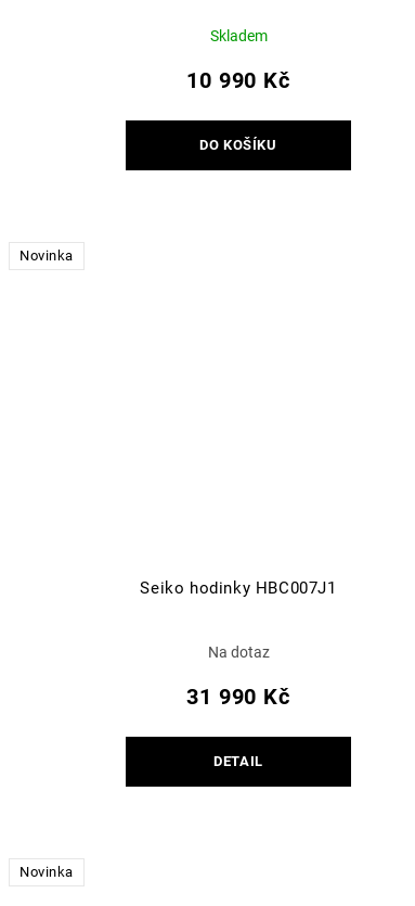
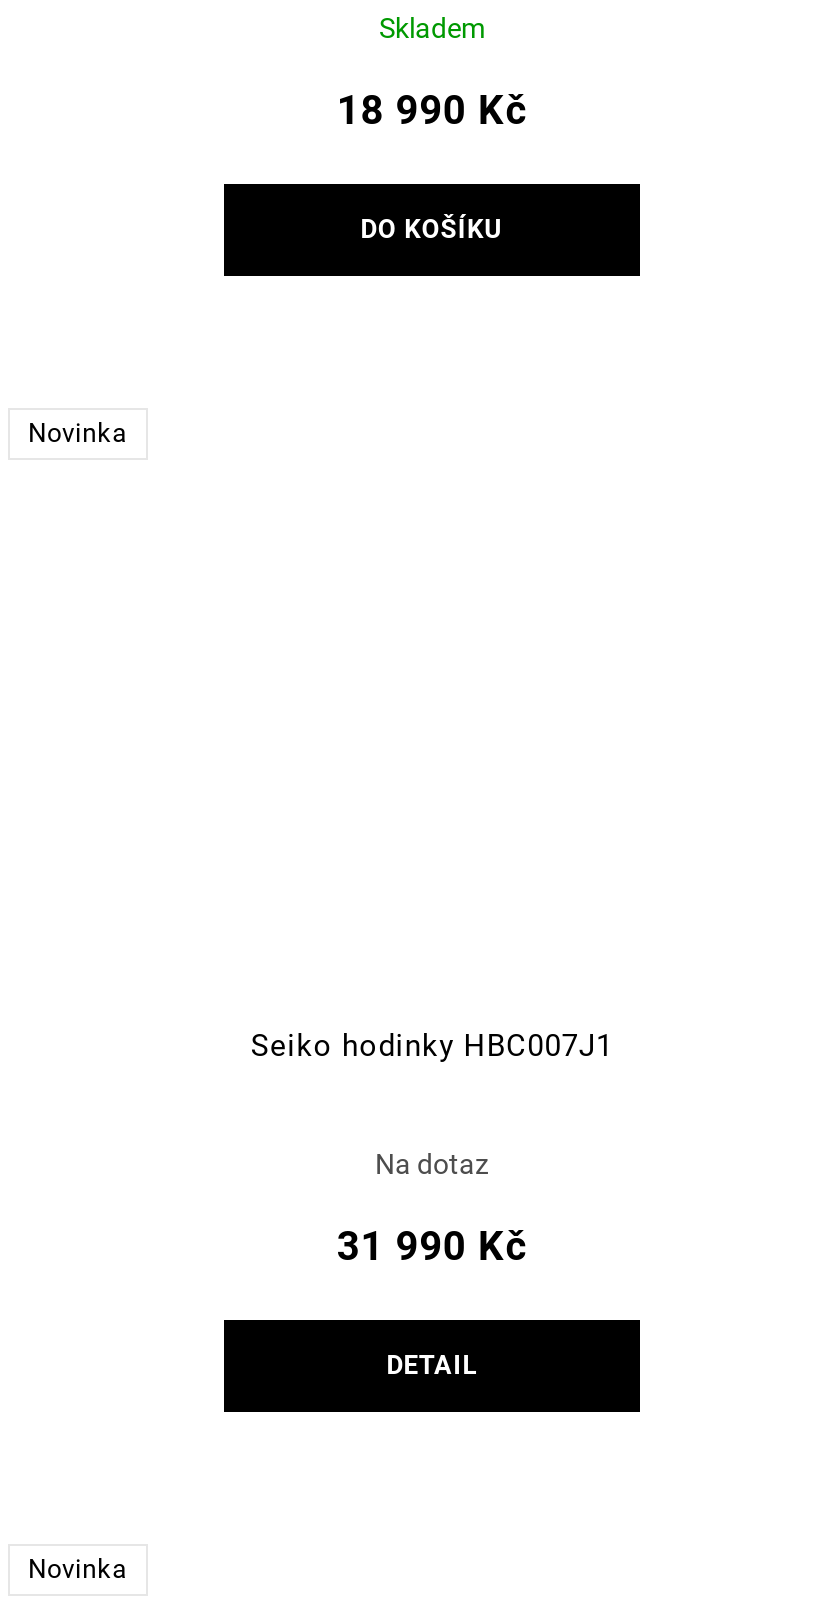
[187,67,290,93] 10 990 Kč -> [337,85,527,133] 18 990 Kč

